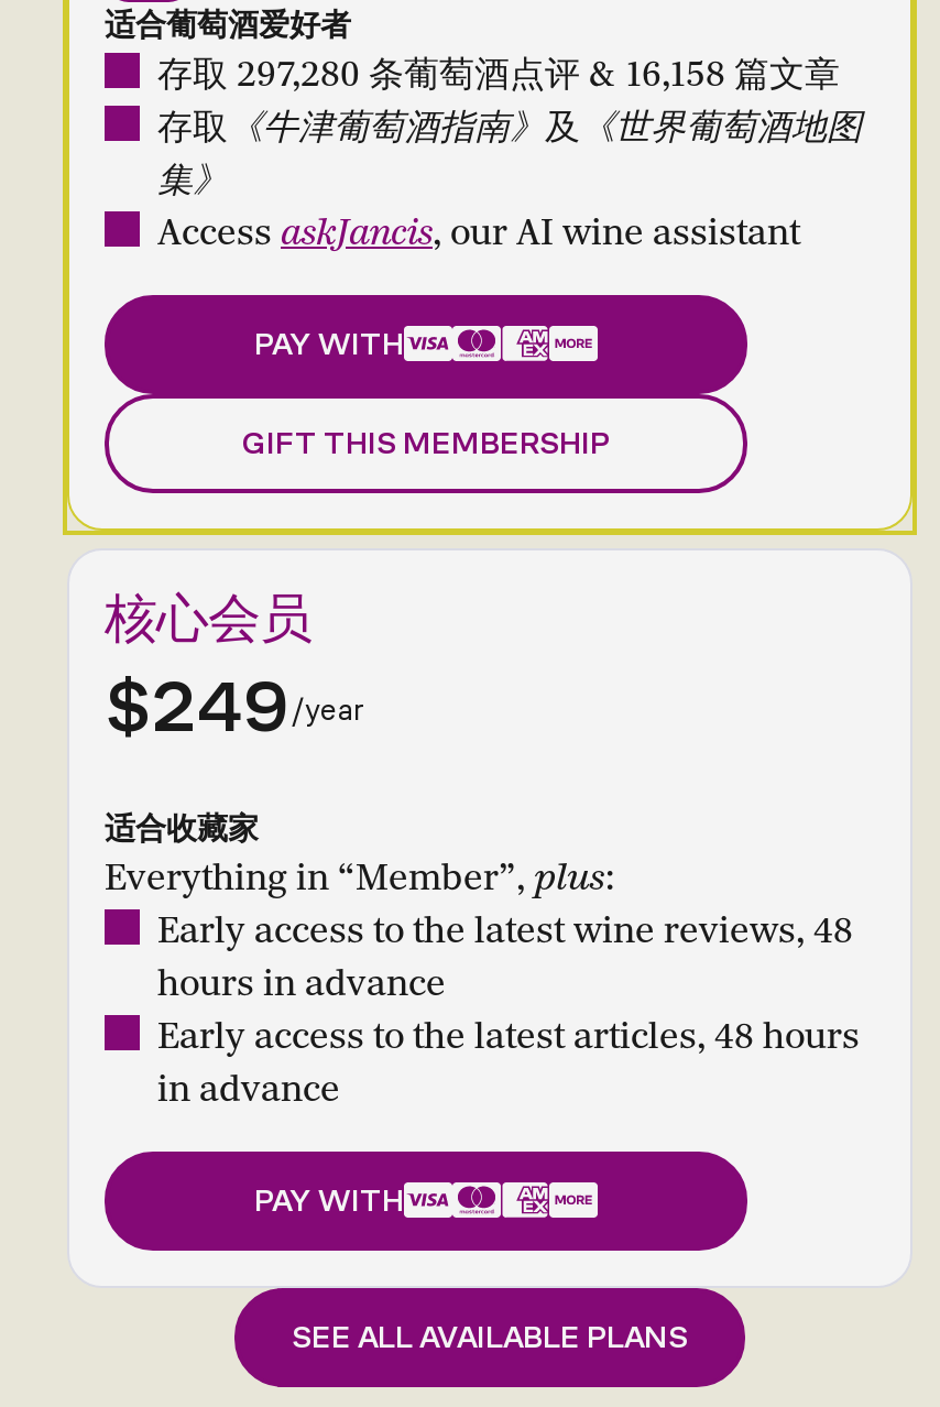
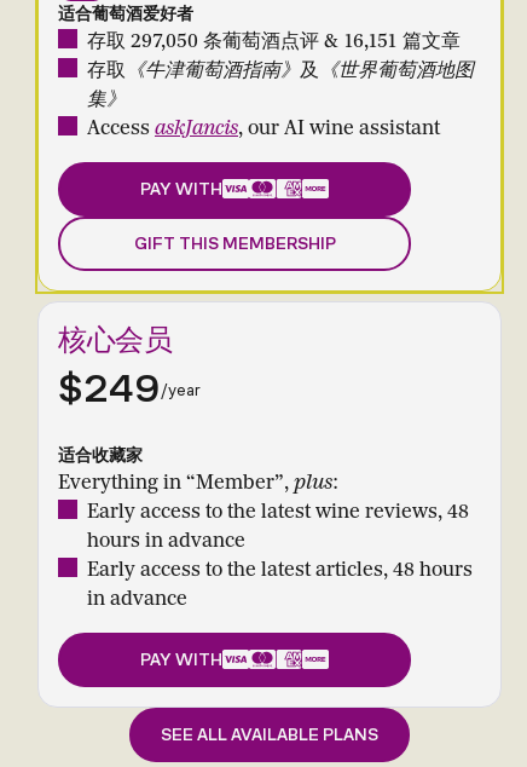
[157,50,840,96] 存取 297,280 条葡萄酒点评 & 16,158 篇文章 -> [87,27,461,53] 存取 297,050 条葡萄酒点评 & 16,151 篇文章

